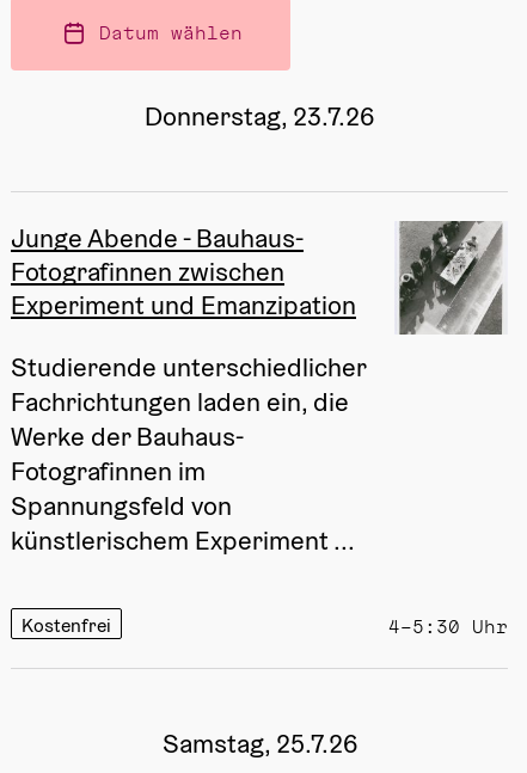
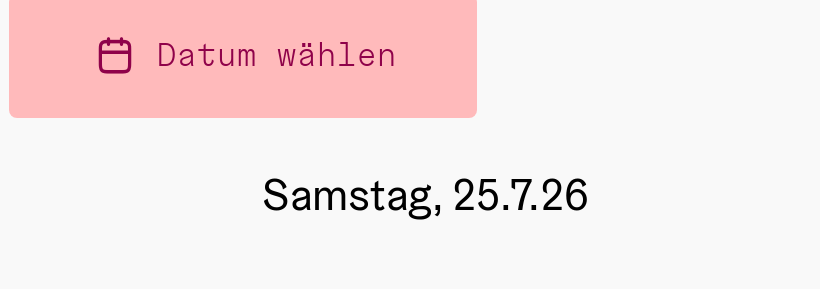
[145,100,374,133] Donnerstag, 23.7.26 -> none
[11,220,508,640] [image] | Junge Abende - Bauhaus- | Fotografinnen zwischen | Experiment und Emanzipation | Studierende unterschiedlicher | Fachrichtungen laden ein, die | Werke der Bauhaus- | Fotografinnen im | Spannungsfeld von | künstlerischem Experiment ... | Kostenfrei | 4–5:30 Uhr -> none

